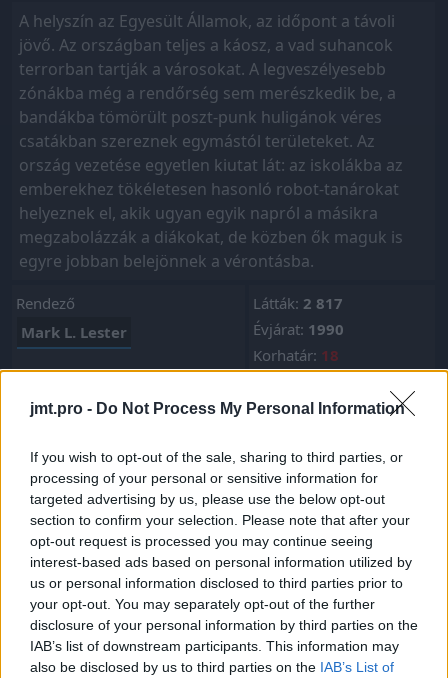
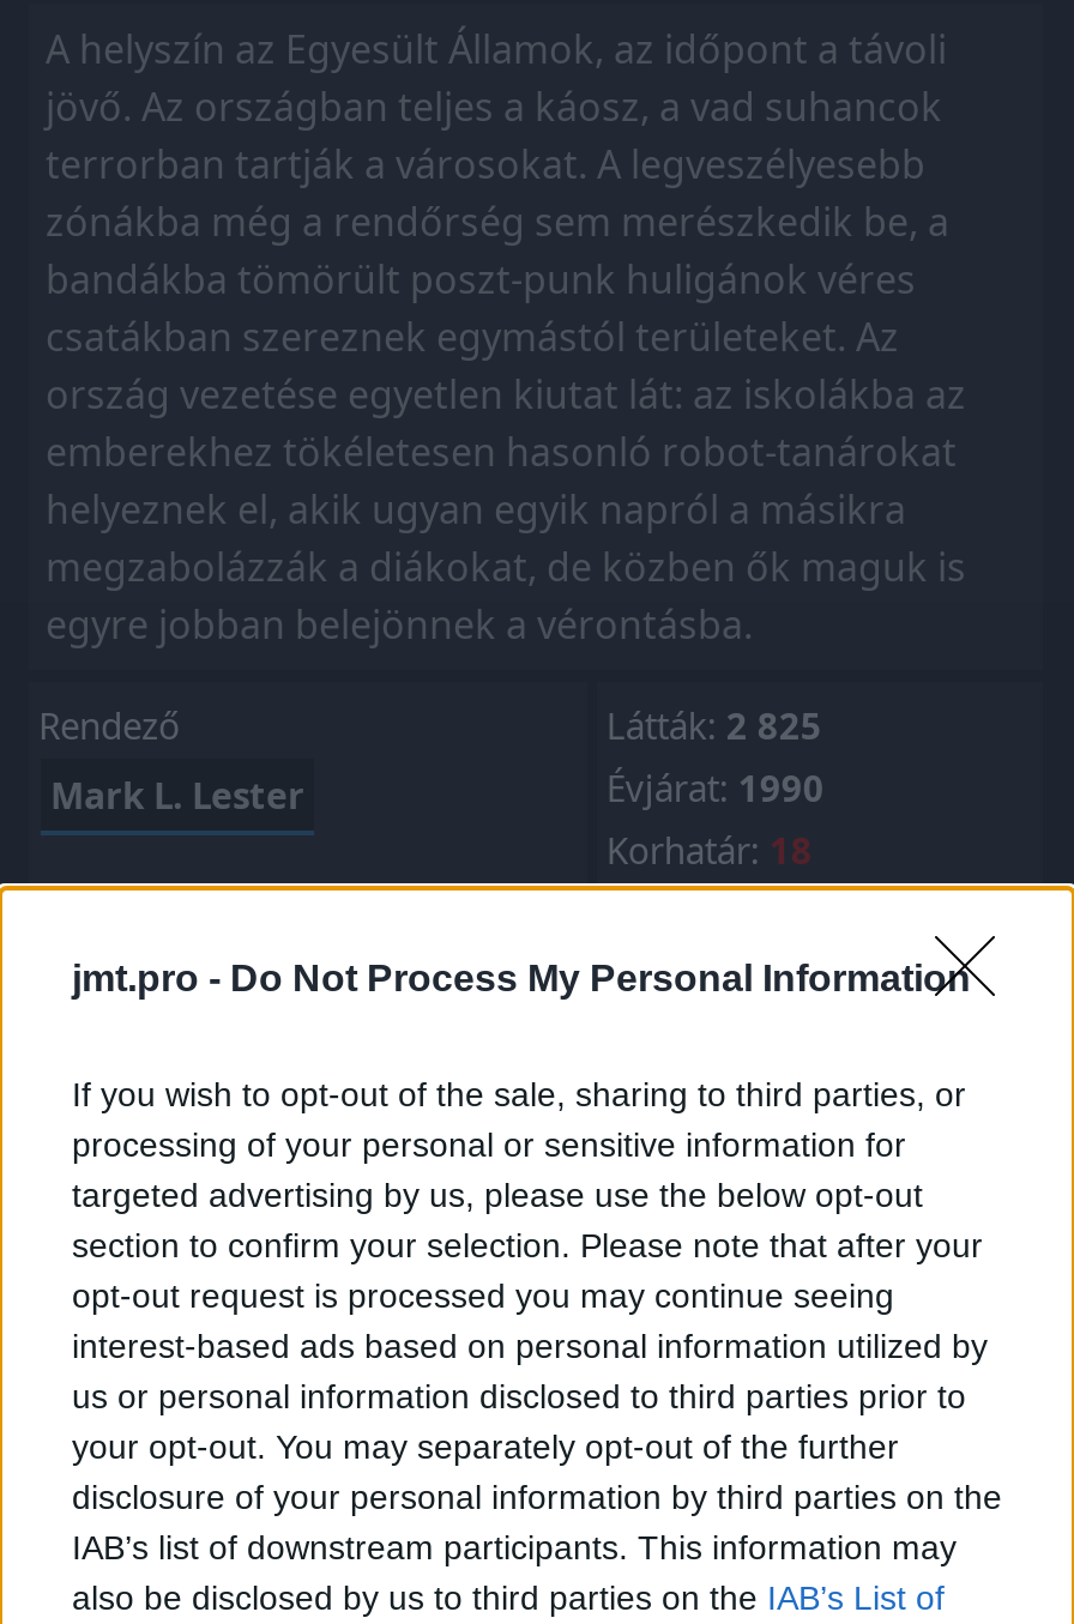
[253,293,343,313] Látták: 2 817 -> [606,701,822,749] Látták: 2 825

